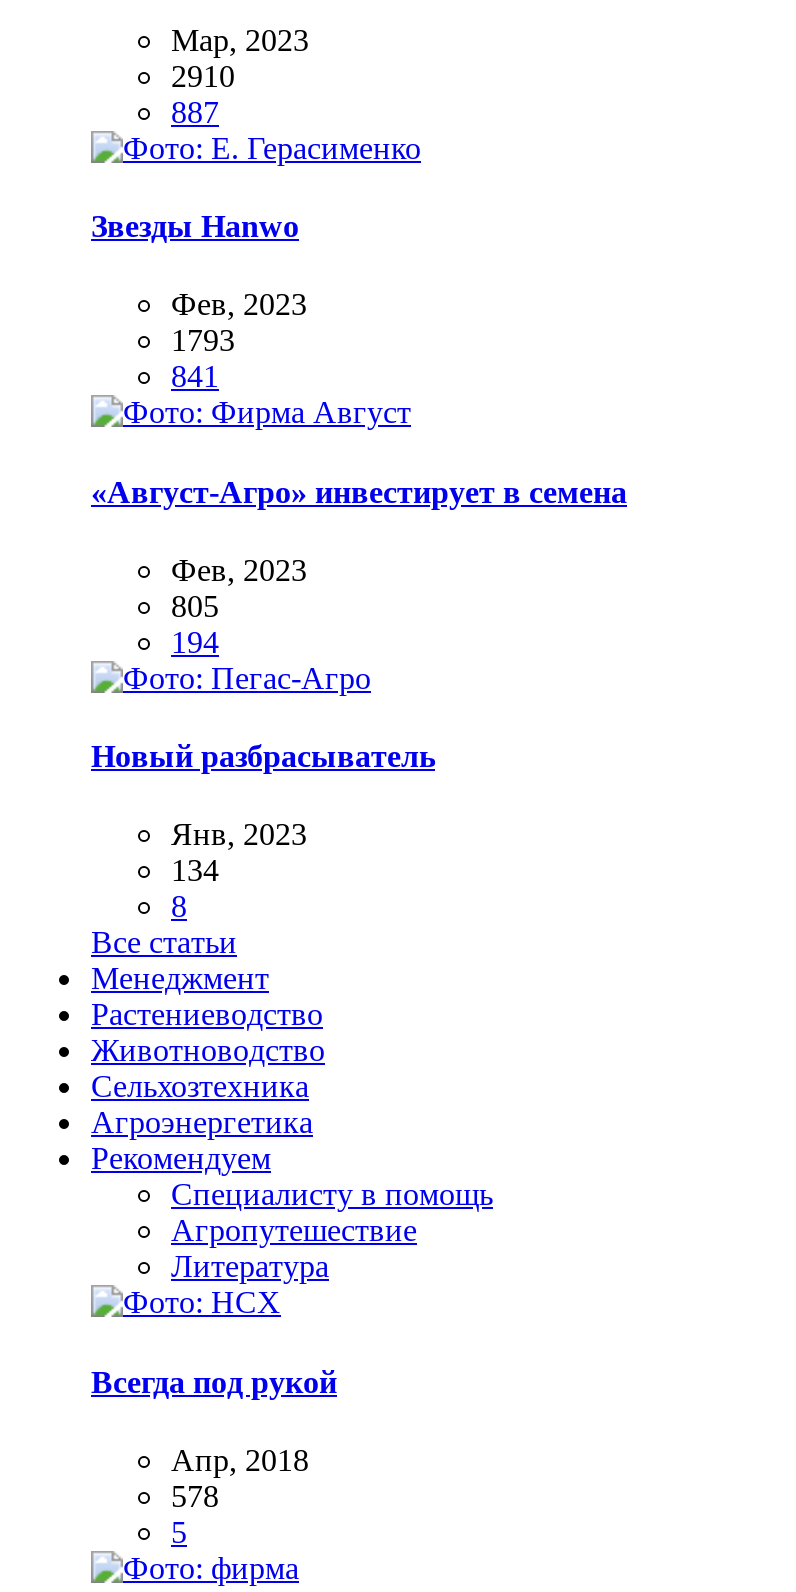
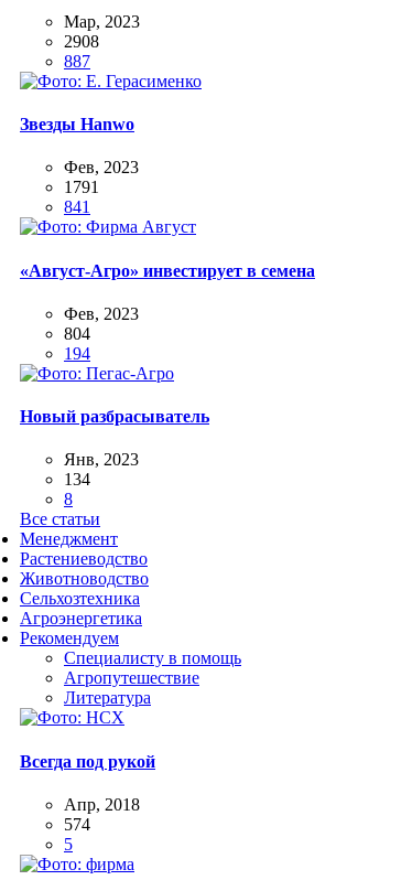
[171,59,235,93] 2910 -> [64,32,99,51] 2908
[171,324,235,358] 1793 -> [64,178,99,197] 1791
[171,589,219,623] 805 -> [64,324,90,343] 804
[171,1479,219,1513] 578 -> [64,815,90,834] 574

